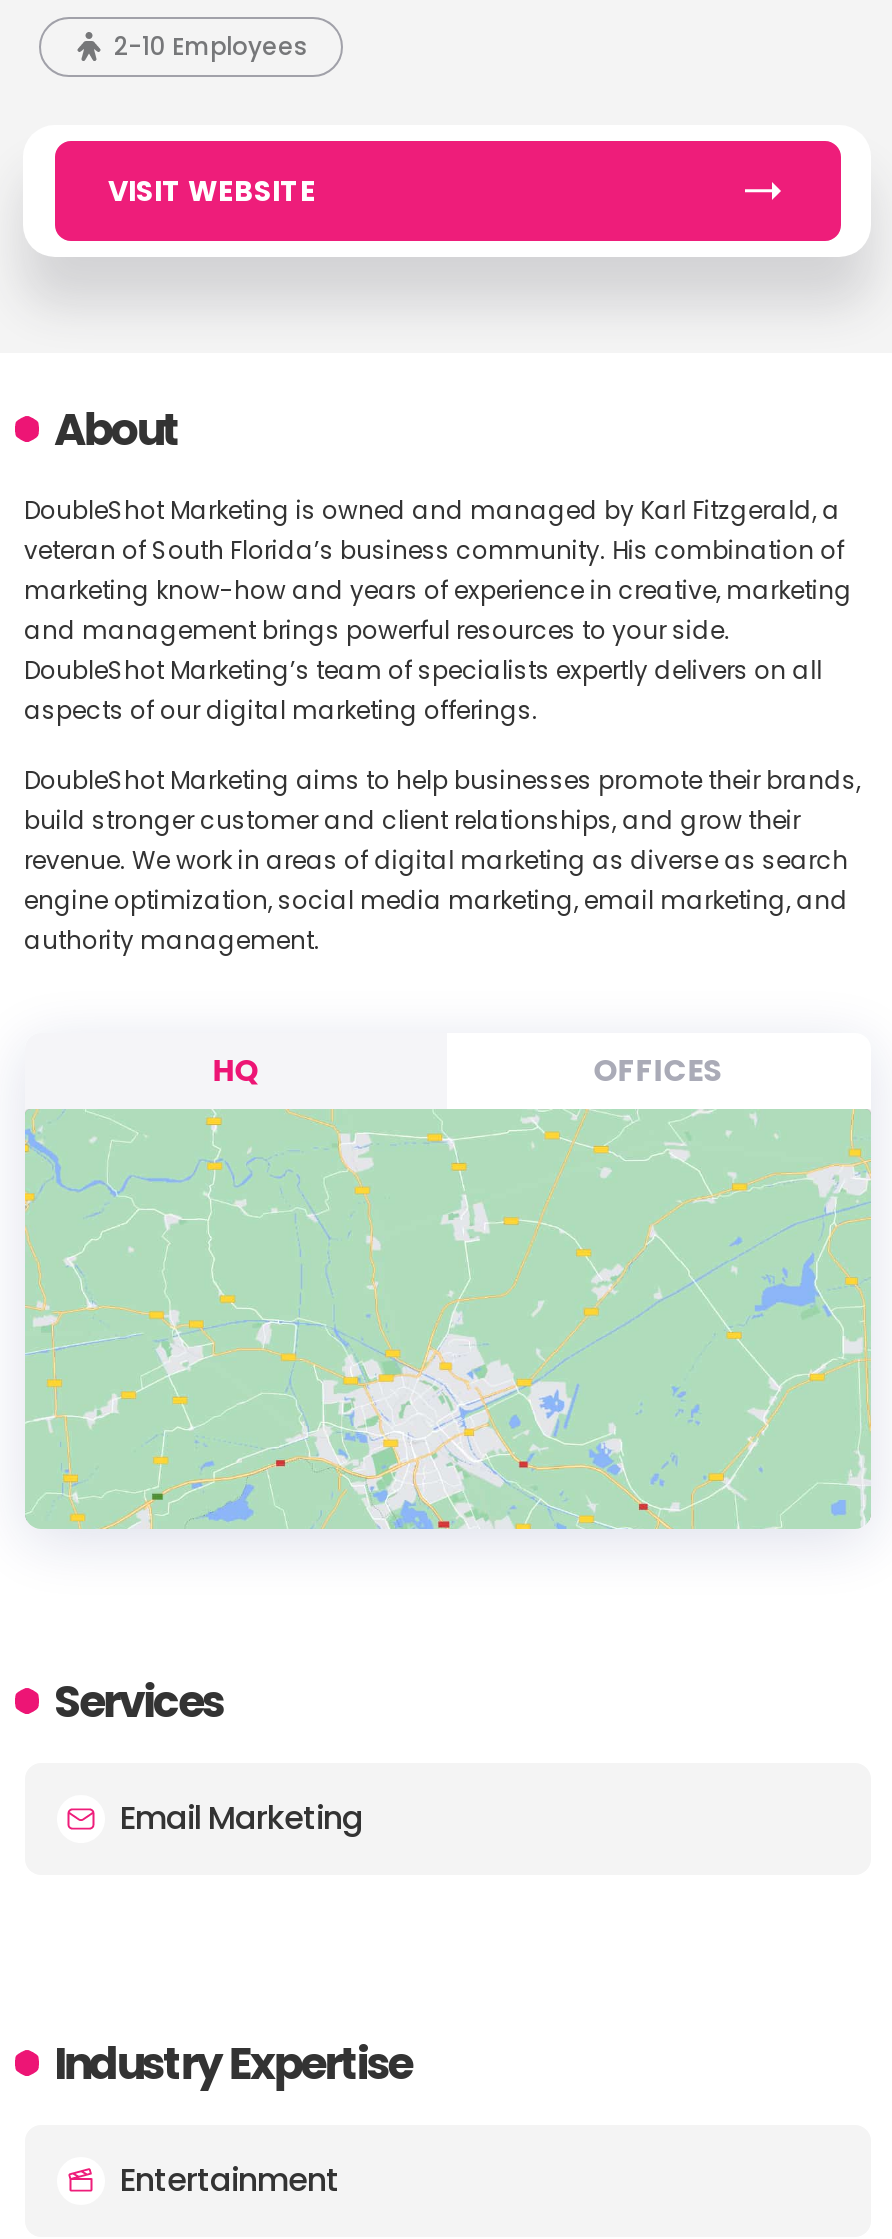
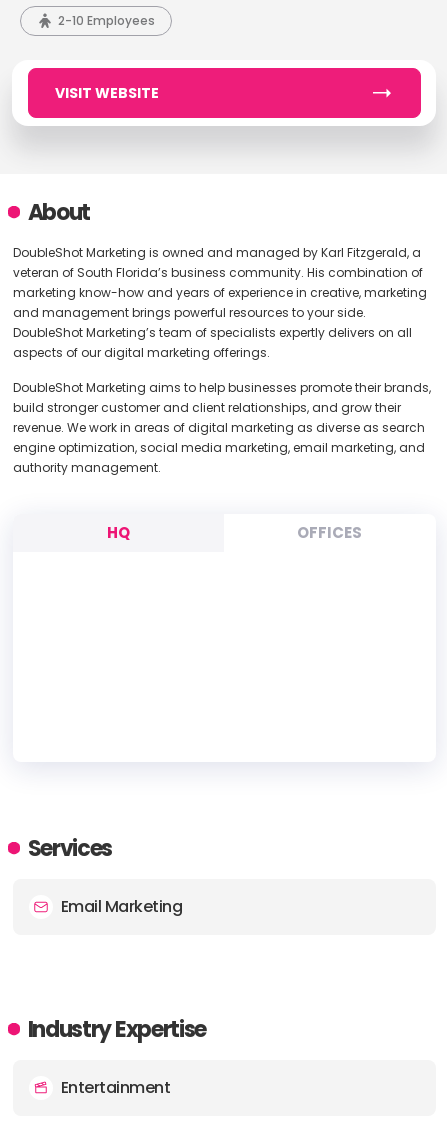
[23,1109,873,1531] [image] -> none

